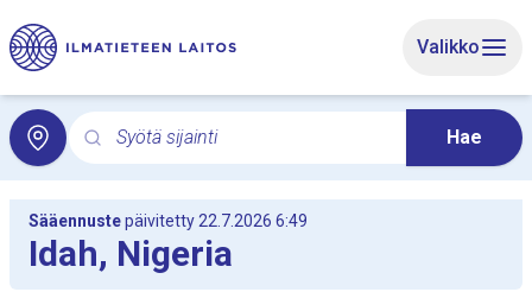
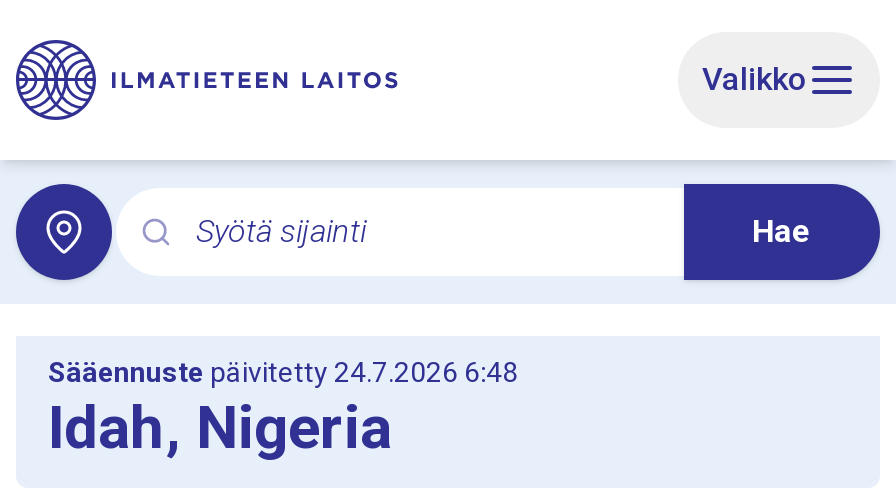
[28,211,308,230] Sääennuste päivitetty 22.7.2026 6:49 -> [48,356,518,388] Sääennuste päivitetty 24.7.2026 6:48

